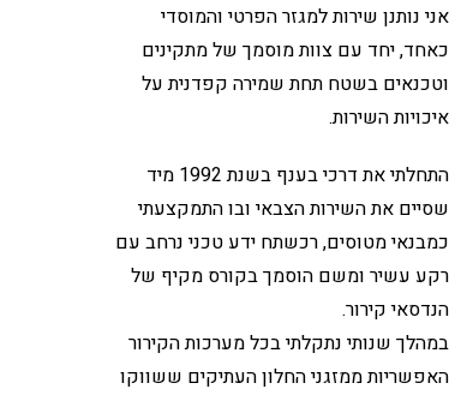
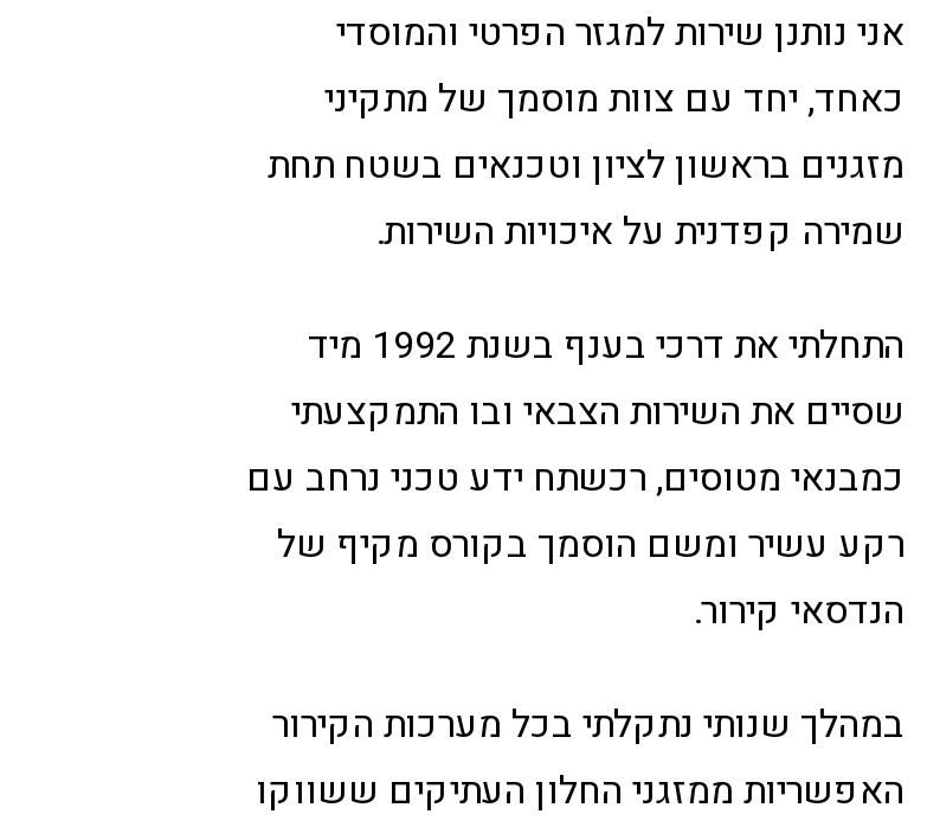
[142,36,449,133] כאחד, יחד עם צוות מוסמך של מתקינים | וטכנאים בשטח תחת שמירה קפדנית על | איכויות השירות. -> [268,72,905,262] כאחד, יחד עם צוות מוסמך של מתקיני | מזגנים בראשון לציון וטכנאים בשטח תחת | שמירה קפדנית על איכויות השירות.

